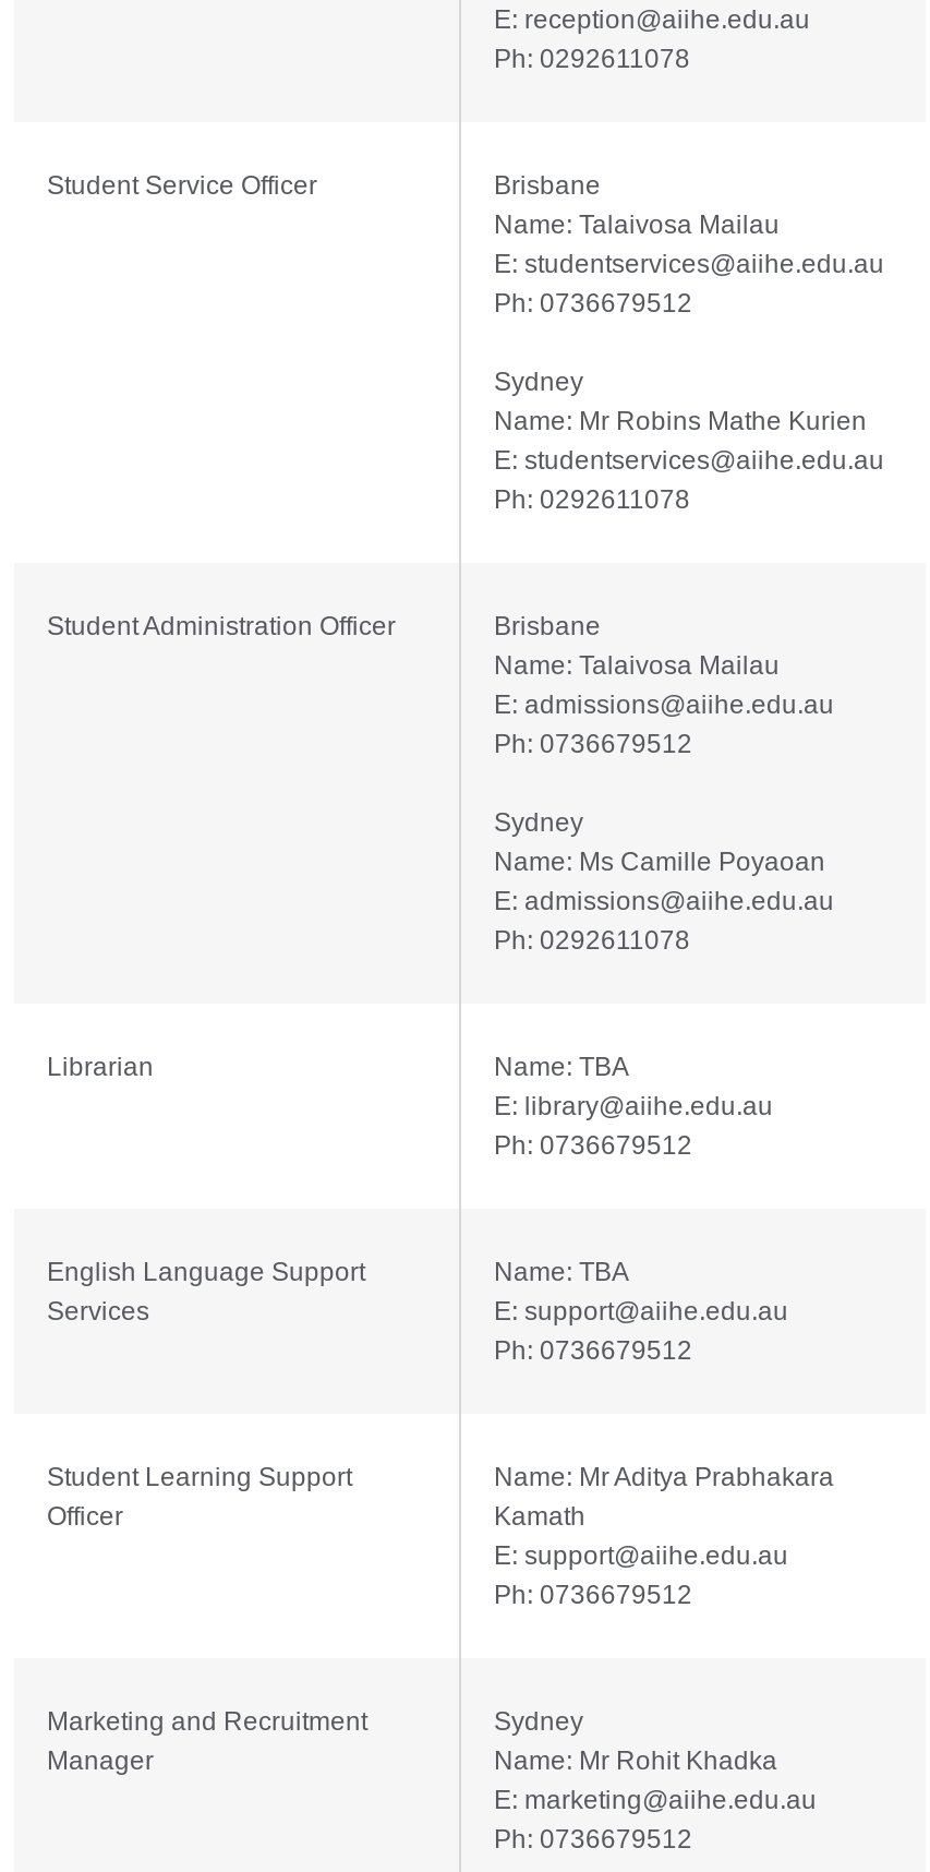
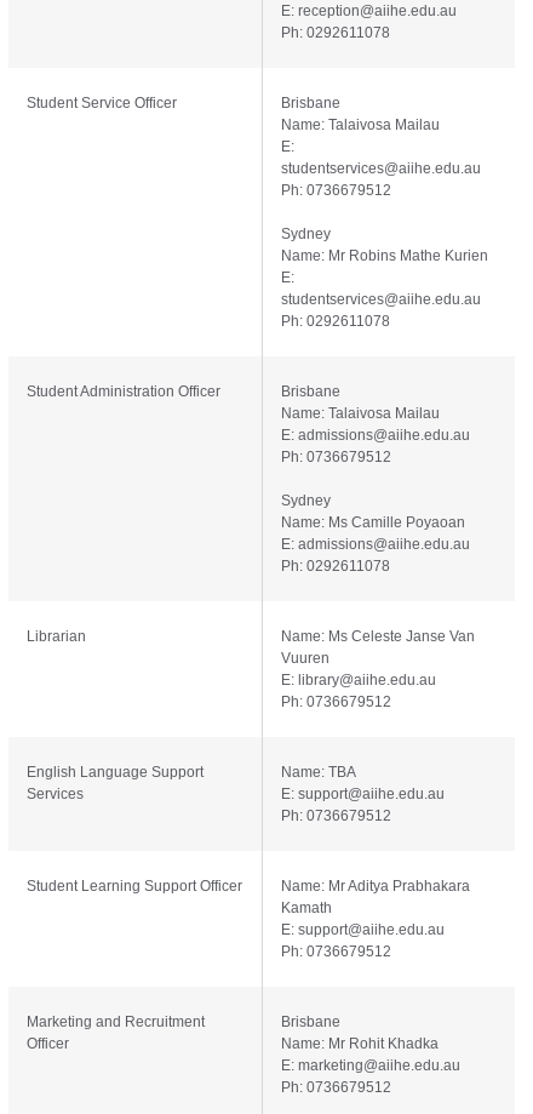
[494,1052,629,1082] Name: TBA -> [281,628,475,667] Name: Ms Celeste Janse Van | Vuuren
[494,1706,583,1737] Sydney -> [281,1013,340,1030] Brisbane
[47,1745,154,1776] Manager -> [27,1035,69,1052] Officer

